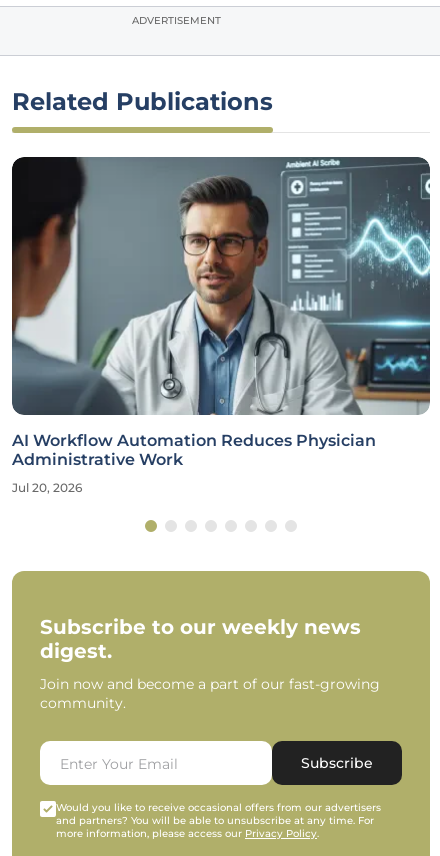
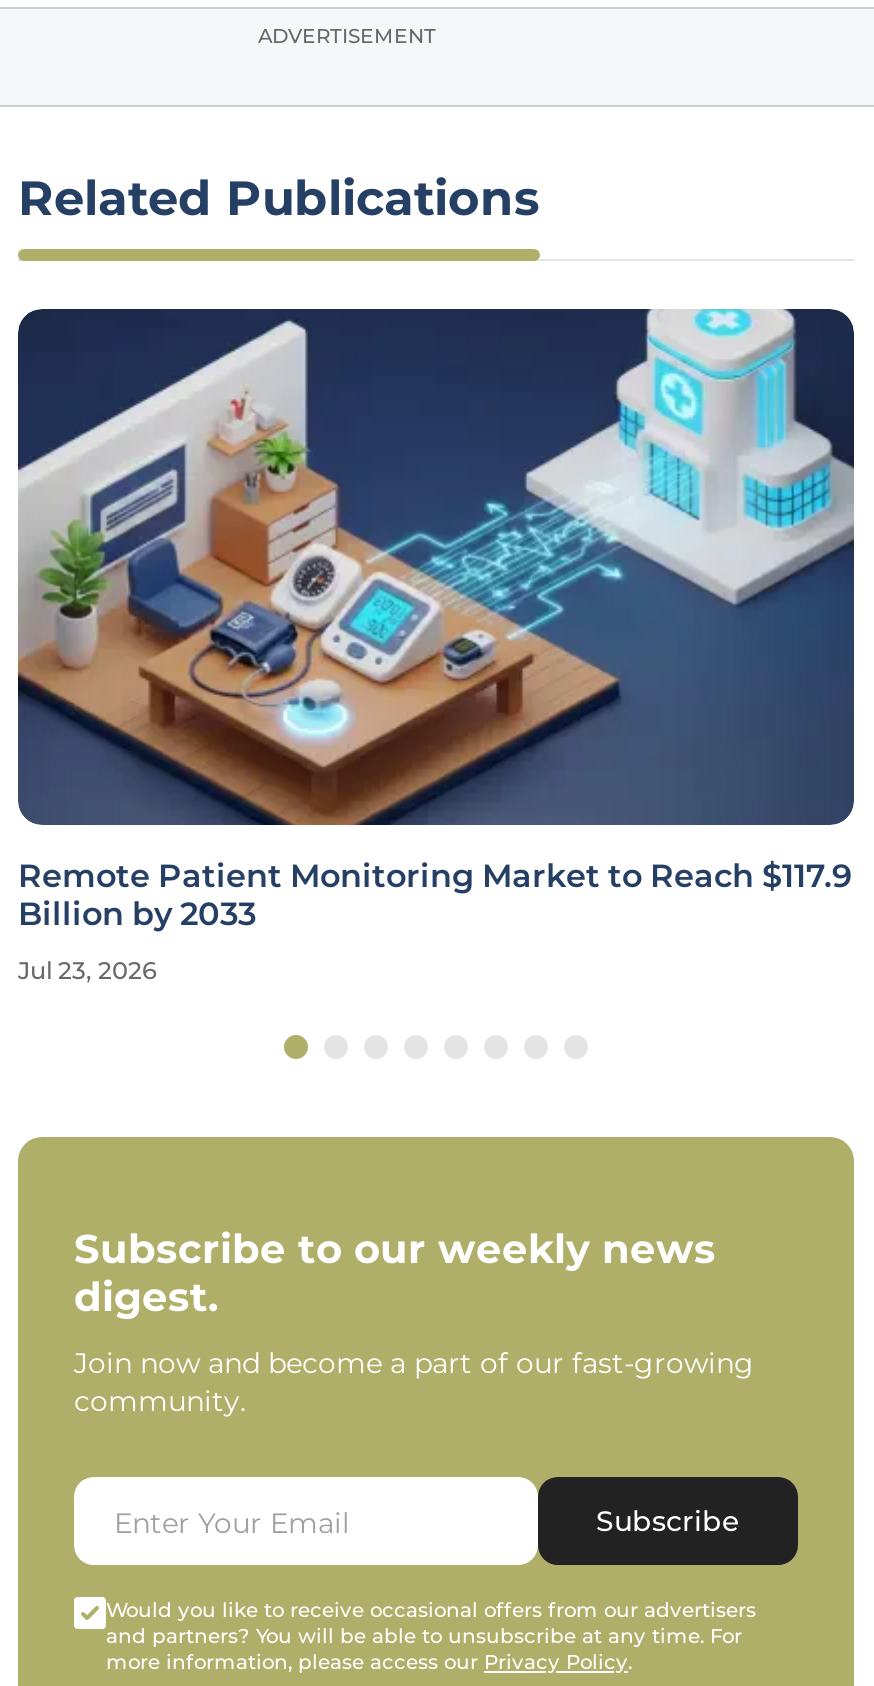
[11,156,431,469] [image] | AI Workflow Automation Reduces Physician | Administrative Work -> [16,307,856,934] [image] | Remote Patient Monitoring Market to Reach $117.9 | Billion by 2033
[12,480,82,495] Jul 20, 2026 -> [18,956,156,986] Jul 23, 2026

